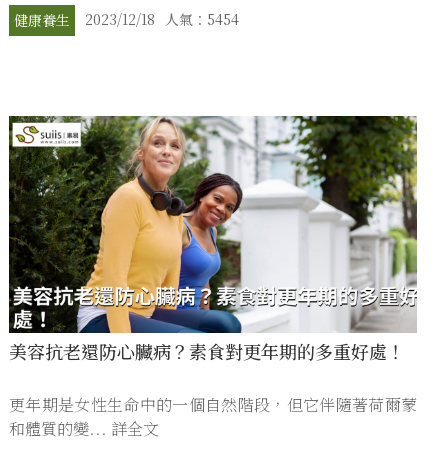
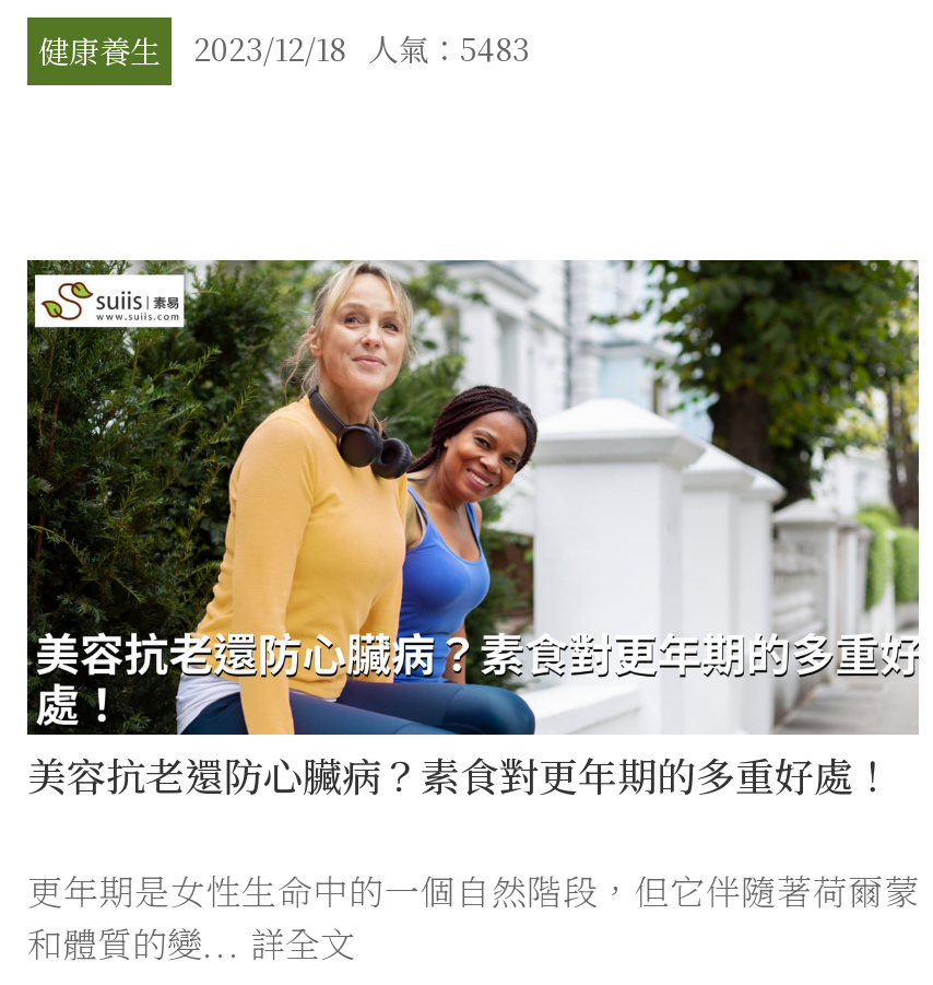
[85,9,239,29] 2023/12/18 人氣：5454 -> [193,26,530,70] 2023/12/18 人氣：5483

